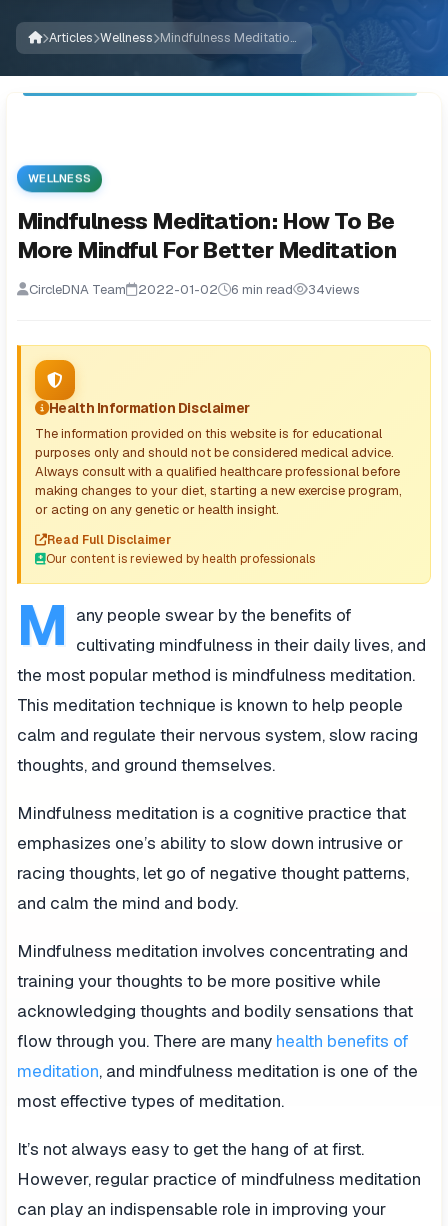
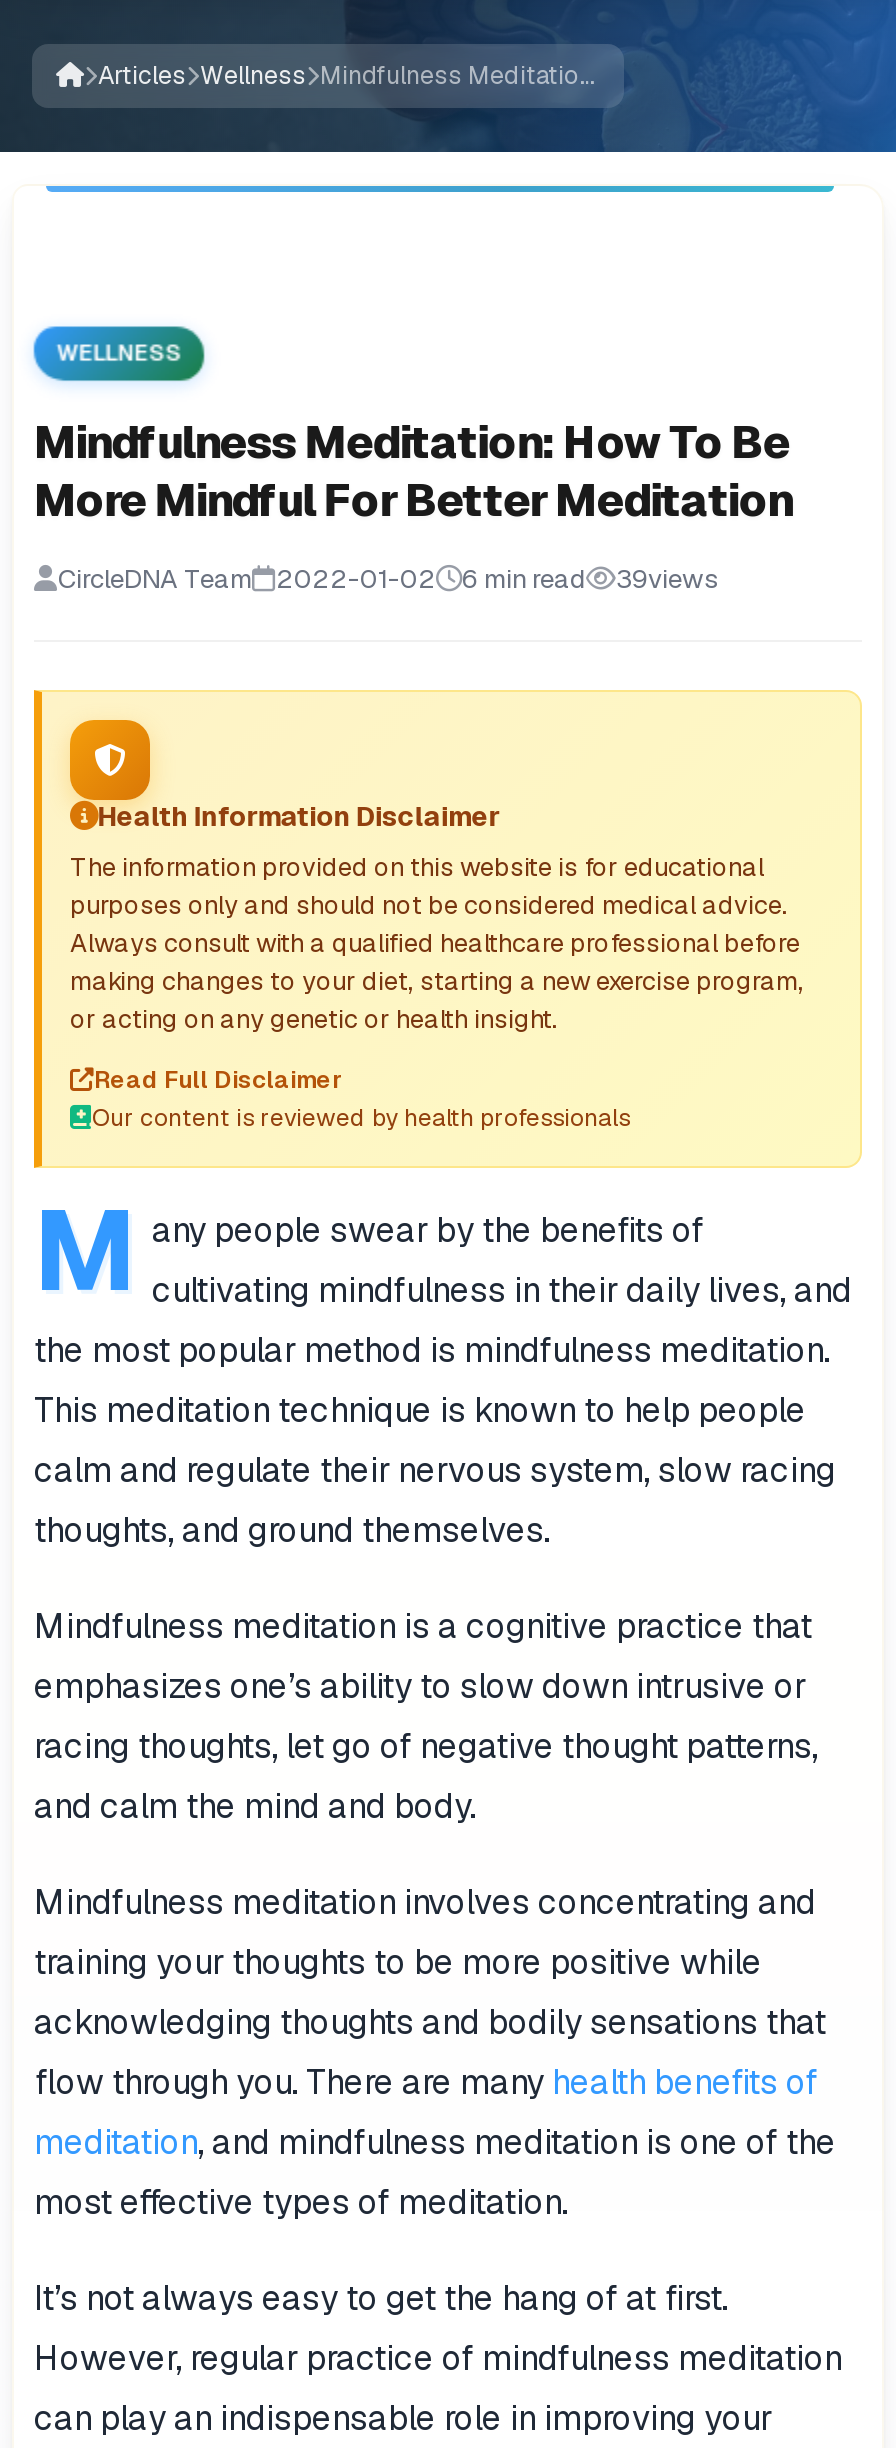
[29,281,360,298] CircleDNA Team 2022-01-02 6 min read 34views -> [58,561,718,595] CircleDNA Team 2022-01-02 6 min read 39views

